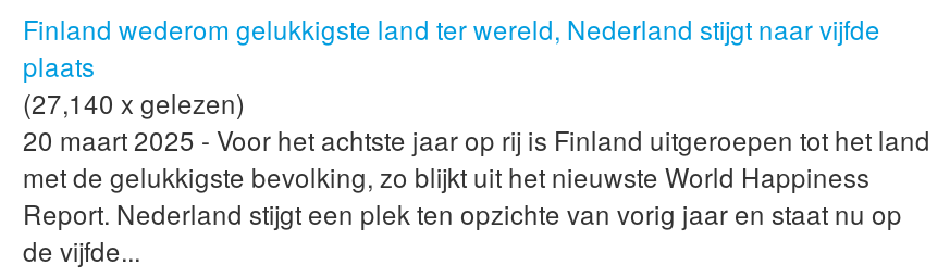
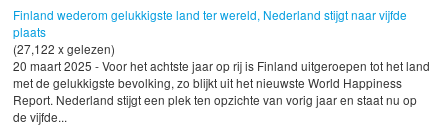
[23,84,245,121] (27,140 x gelezen) -> [13,40,115,57] (27,122 x gelezen)

